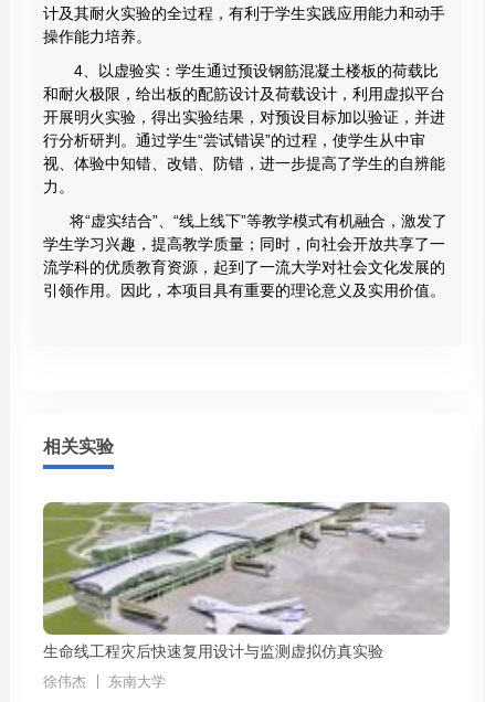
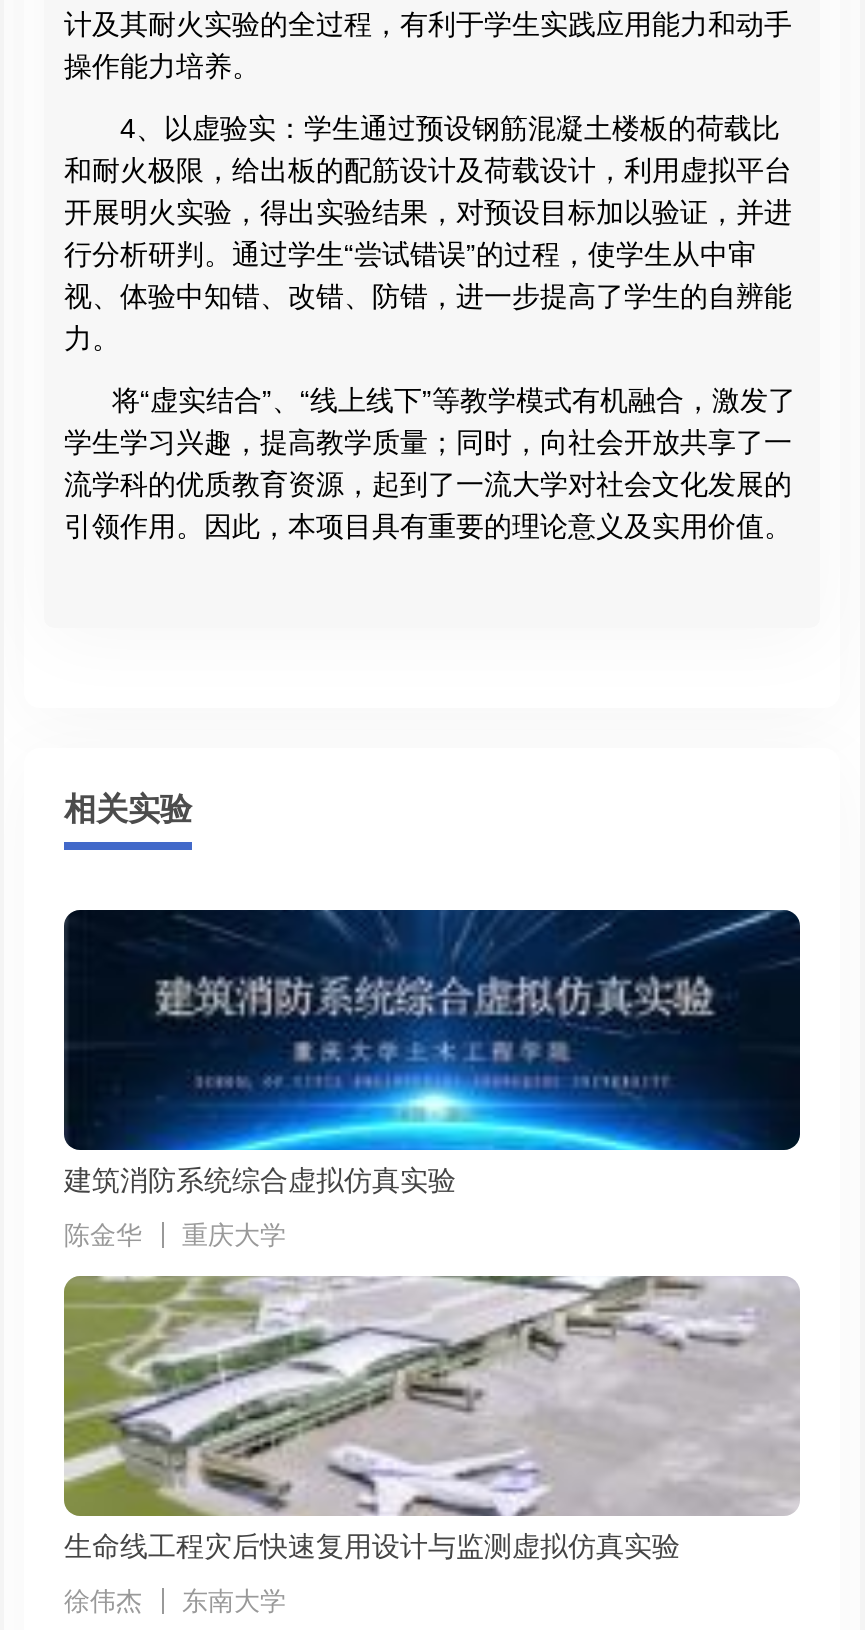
none -> [62,908,802,1250] [image] | 建筑消防系统综合虚拟仿真实验 | 陈金华 | 重庆大学

